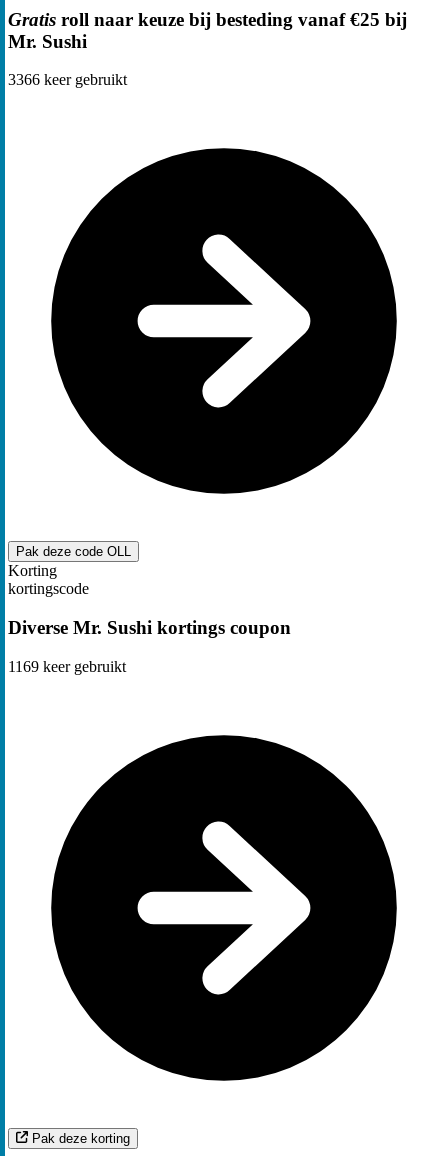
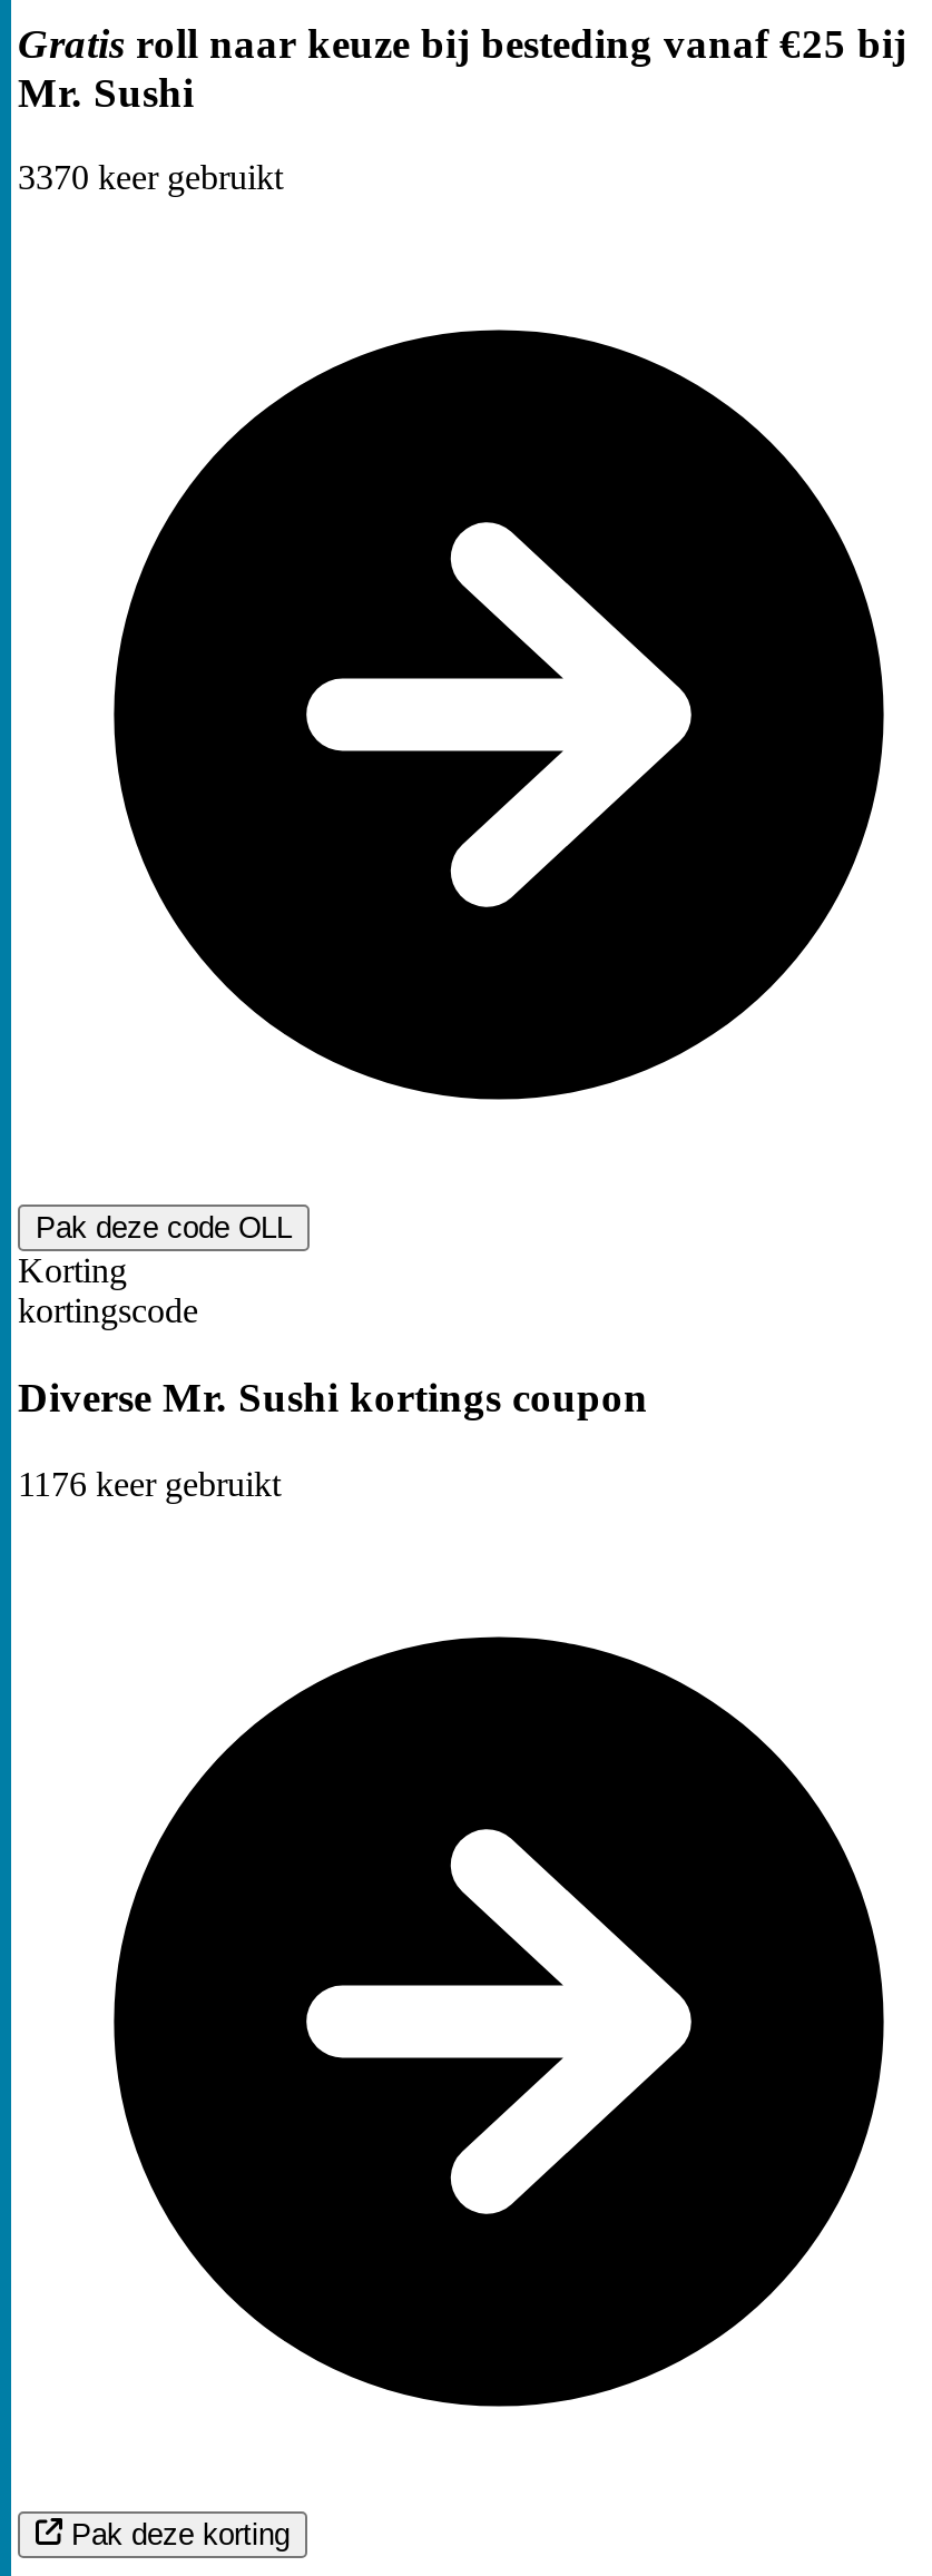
[8,71,127,88] 3366 keer gebruikt -> [18,159,283,196] 3370 keer gebruikt
[8,658,126,675] 1169 keer gebruikt -> [18,1464,281,1502] 1176 keer gebruikt

